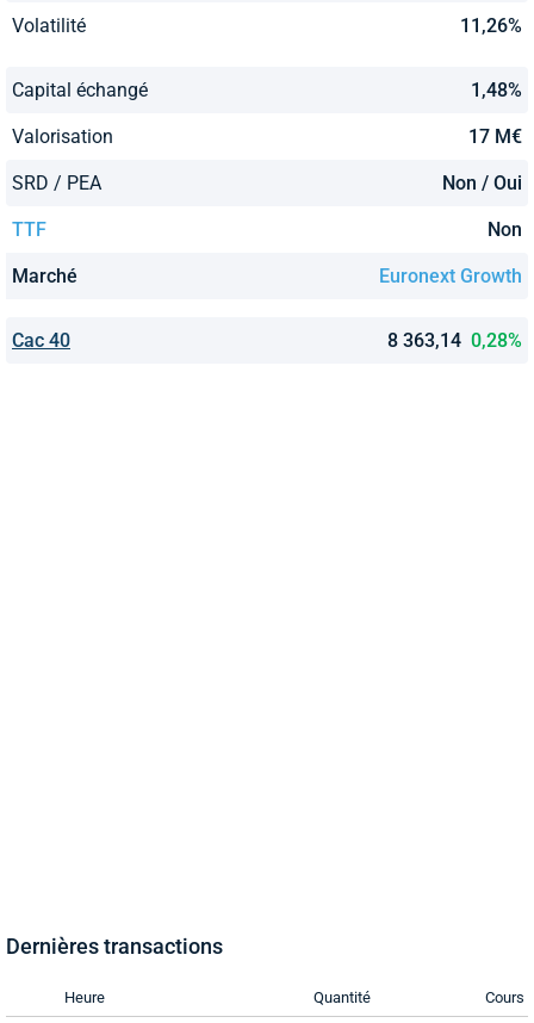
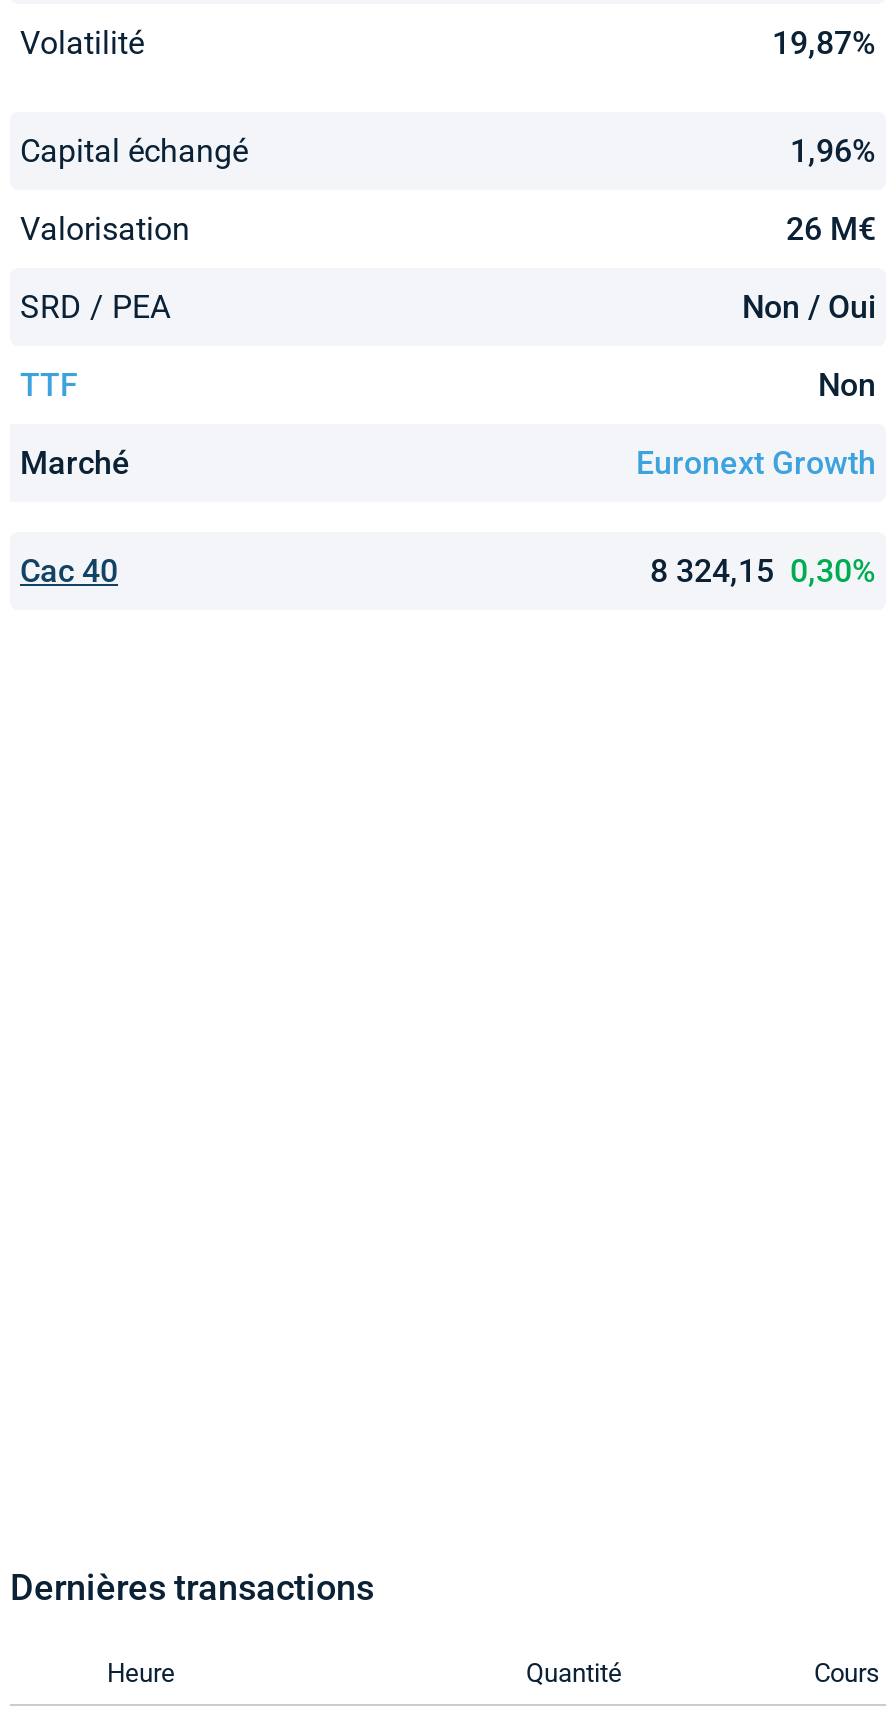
[460,15,522,37] 11,26% -> [772,25,876,63] 19,87%
[471,79,522,102] 1,48% -> [790,133,876,171] 1,96%
[468,126,522,148] 17 M€ -> [786,211,876,249] 26 M€
[387,329,522,352] 8 363,14 0,28% -> [650,553,876,591] 8 324,15 0,30%

